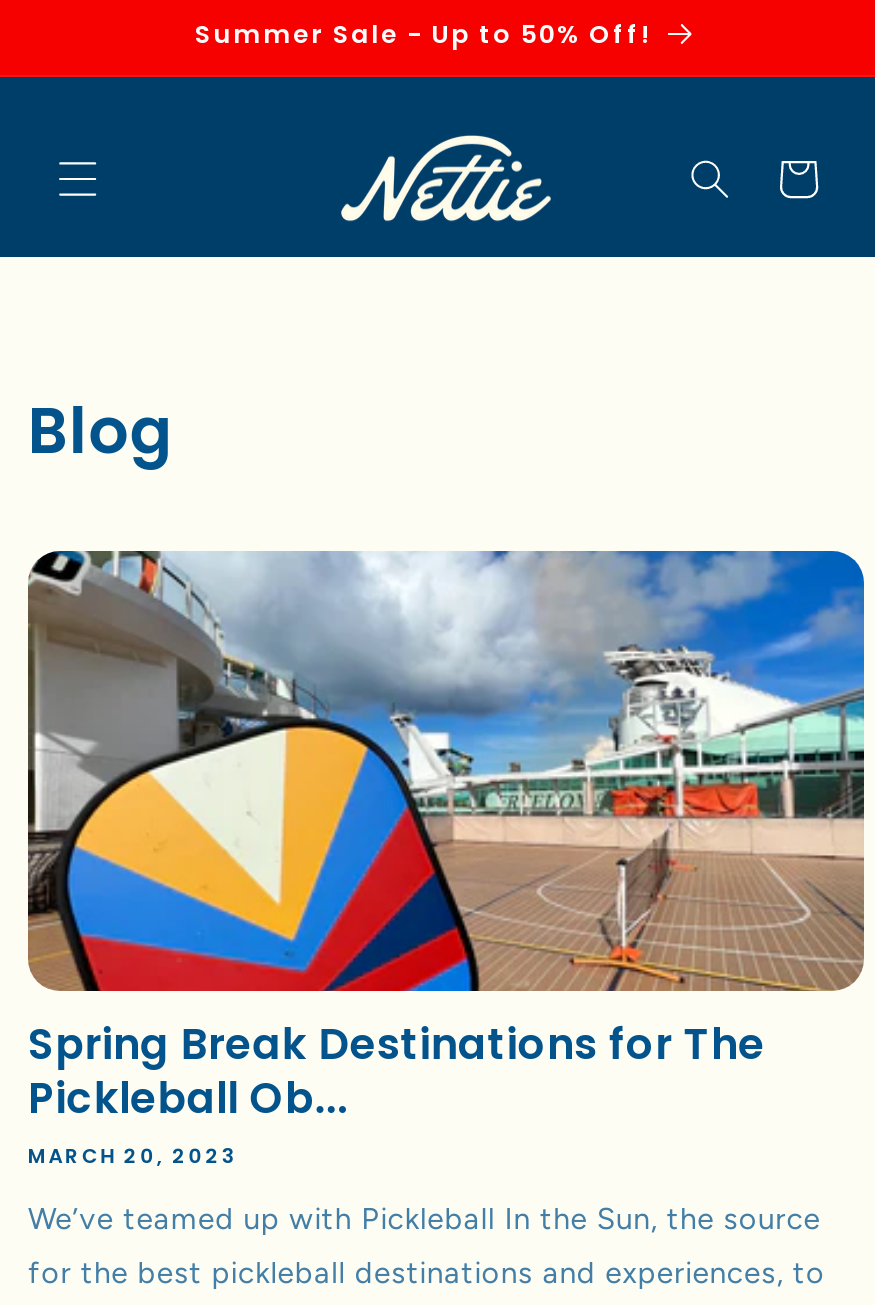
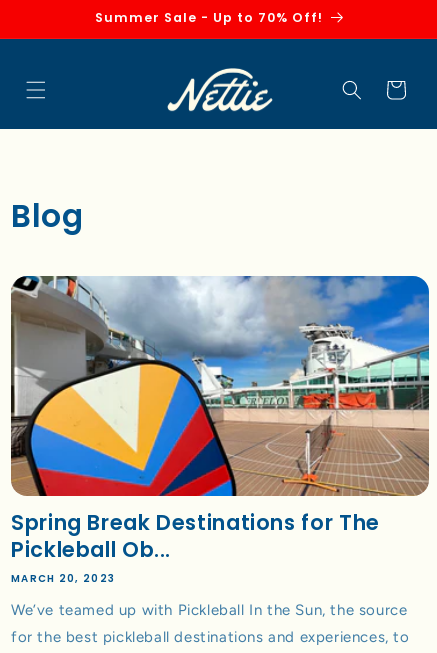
[195,17,651,51] Summer Sale - Up to 50% Off! -> [94,9,322,26] Summer Sale - Up to 70% Off!

